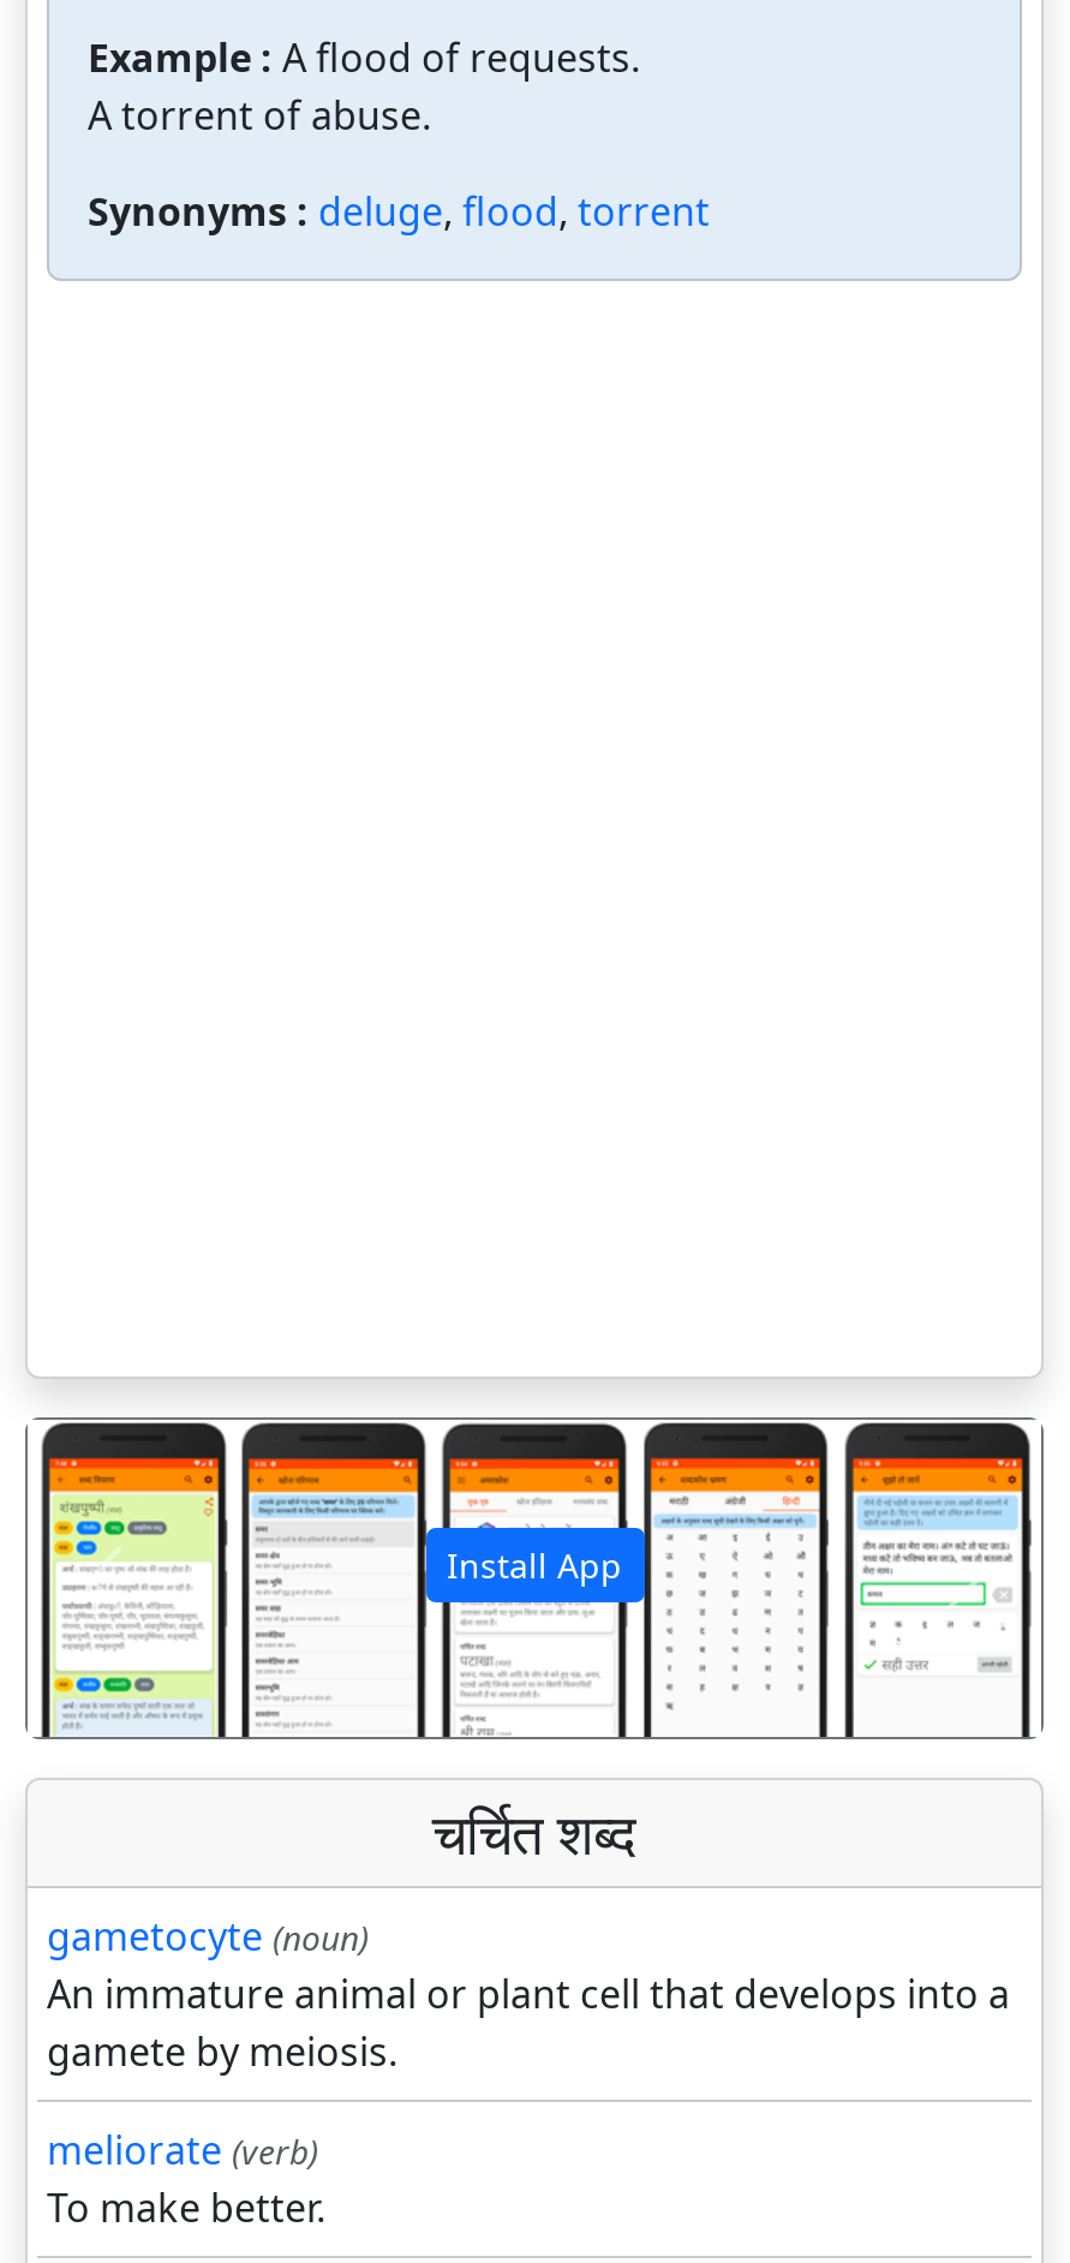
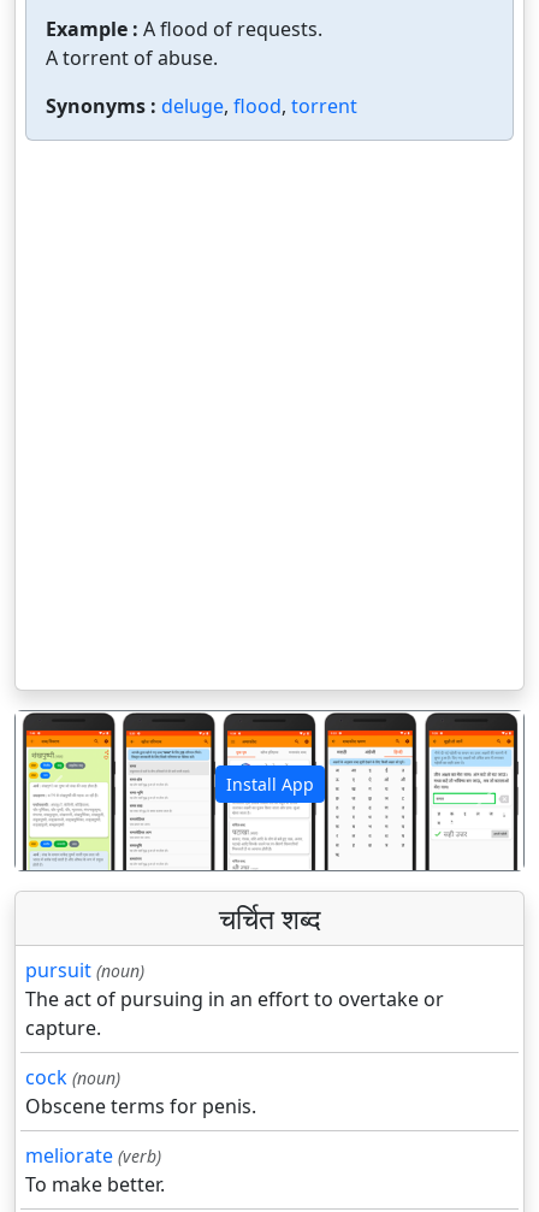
[47,1910,1010,2079] gametocyte (noun) | An immature animal or plant cell that develops into a | gamete by meiosis. -> [25,957,444,1120] pursuit (noun) | The act of pursuing in an effort to overtake or | capture. | cock (noun) | Obscene terms for penis.

